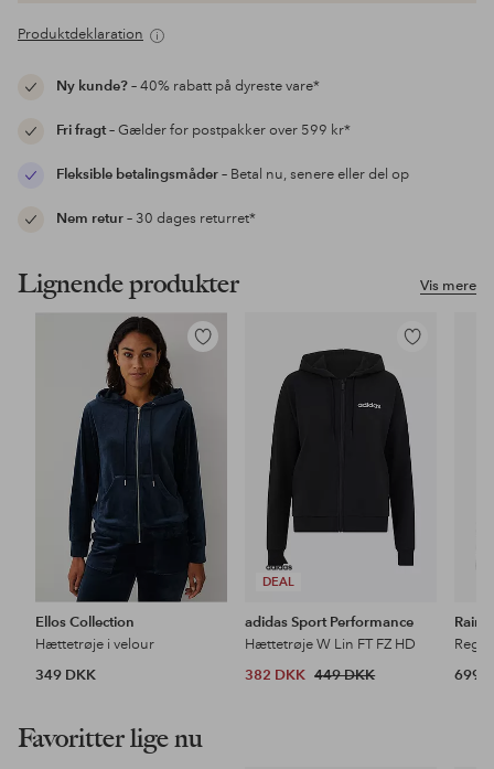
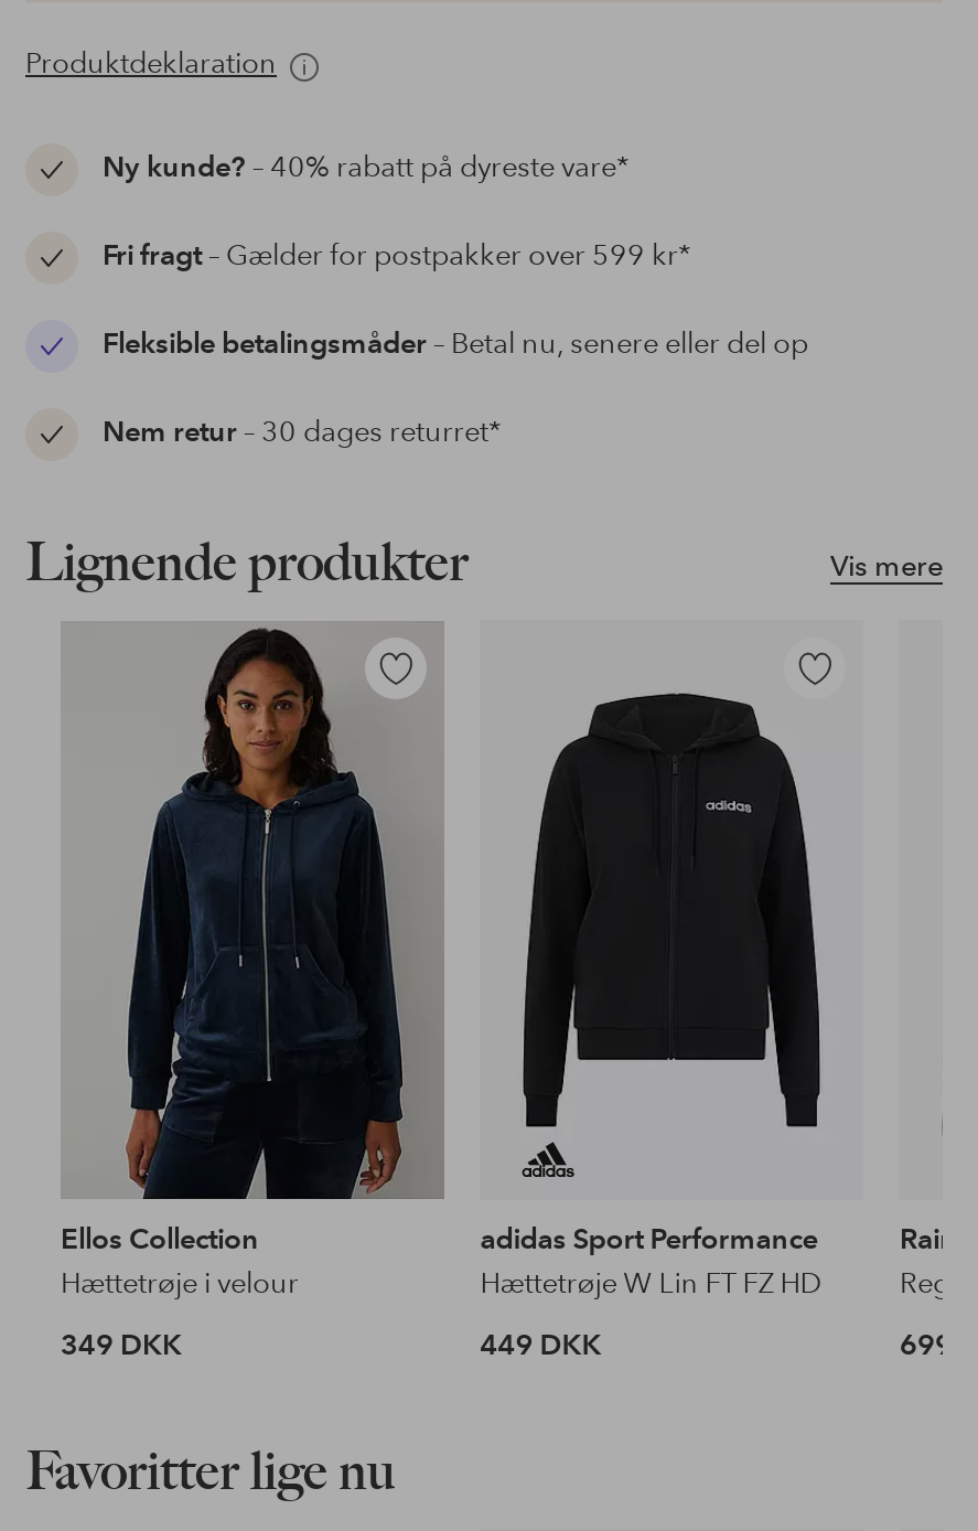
[263,573,295,589] DEAL -> none
[245,666,375,684] 382 DKK 449 DKK -> [480,1328,601,1363] 449 DKK

